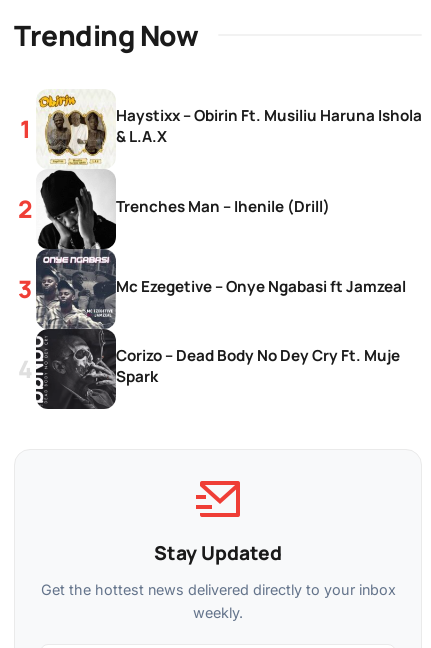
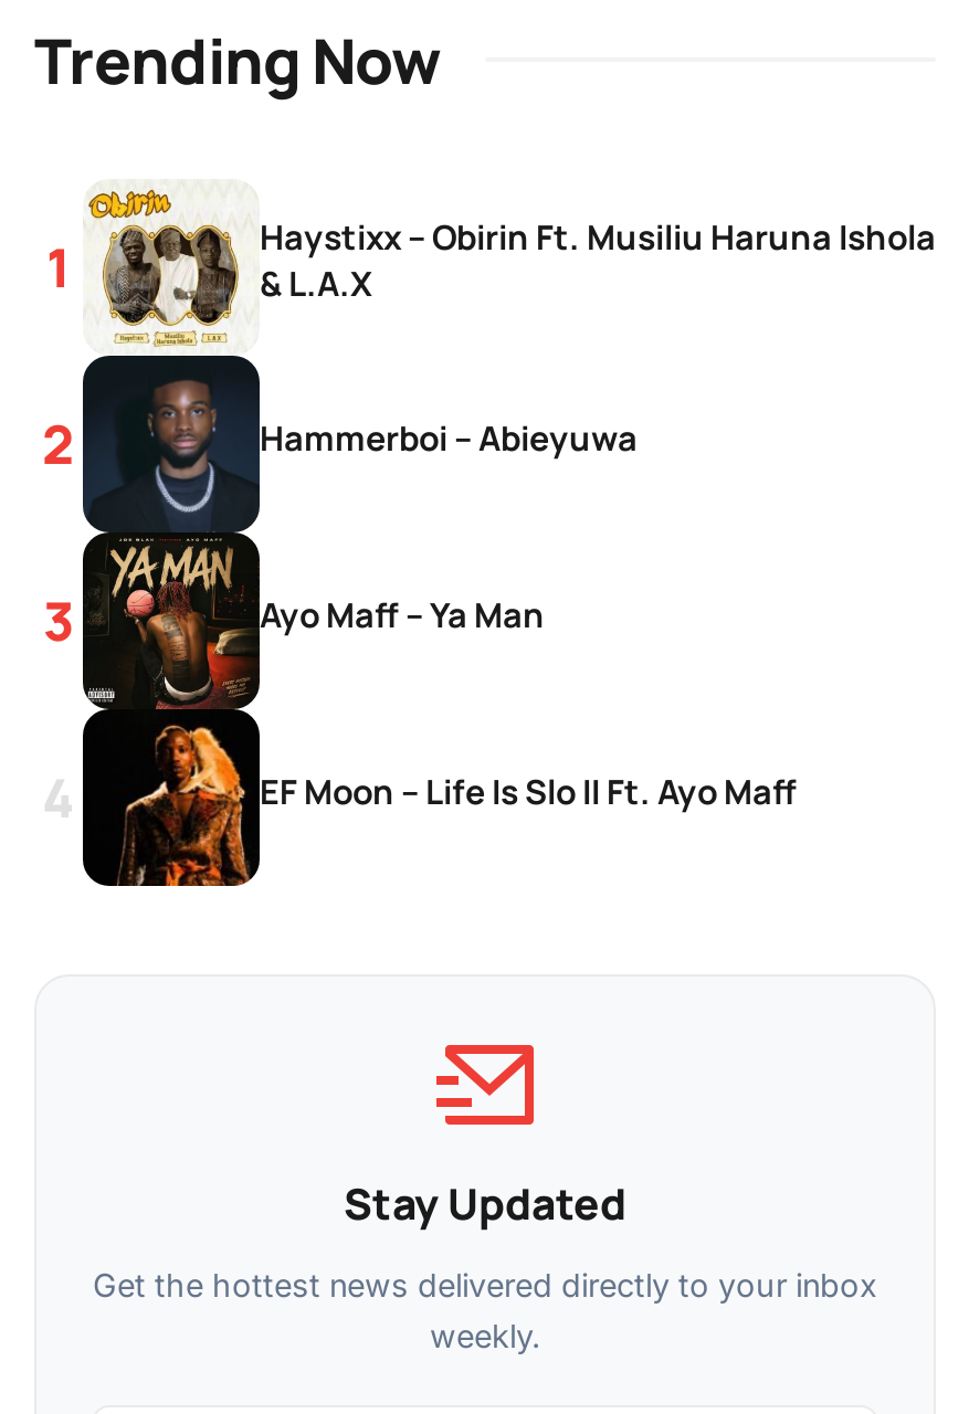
[35,169,330,410] [image] | Trenches Man – Ihenile (Drill) -> [81,353,638,888] [image] | Hammerboi – Abieyuwa
[116,276,406,297] Mc Ezegetive – Onye Ngabasi ft Jamzeal -> [260,591,545,638] Ayo Maff – Ya Man
[116,345,400,387] Corizo – Dead Body No Dey Cry Ft. Muje | Spark -> [260,768,797,814] EF Moon – Life Is Slo II Ft. Ayo Maff

